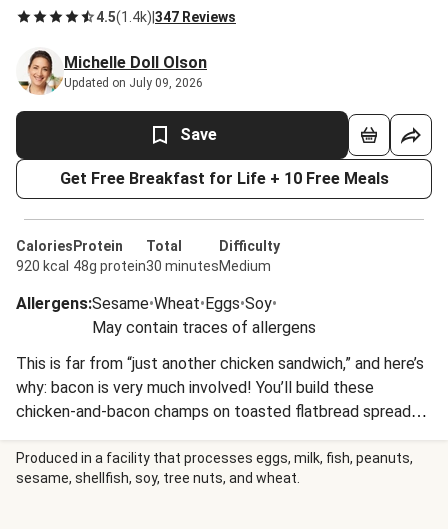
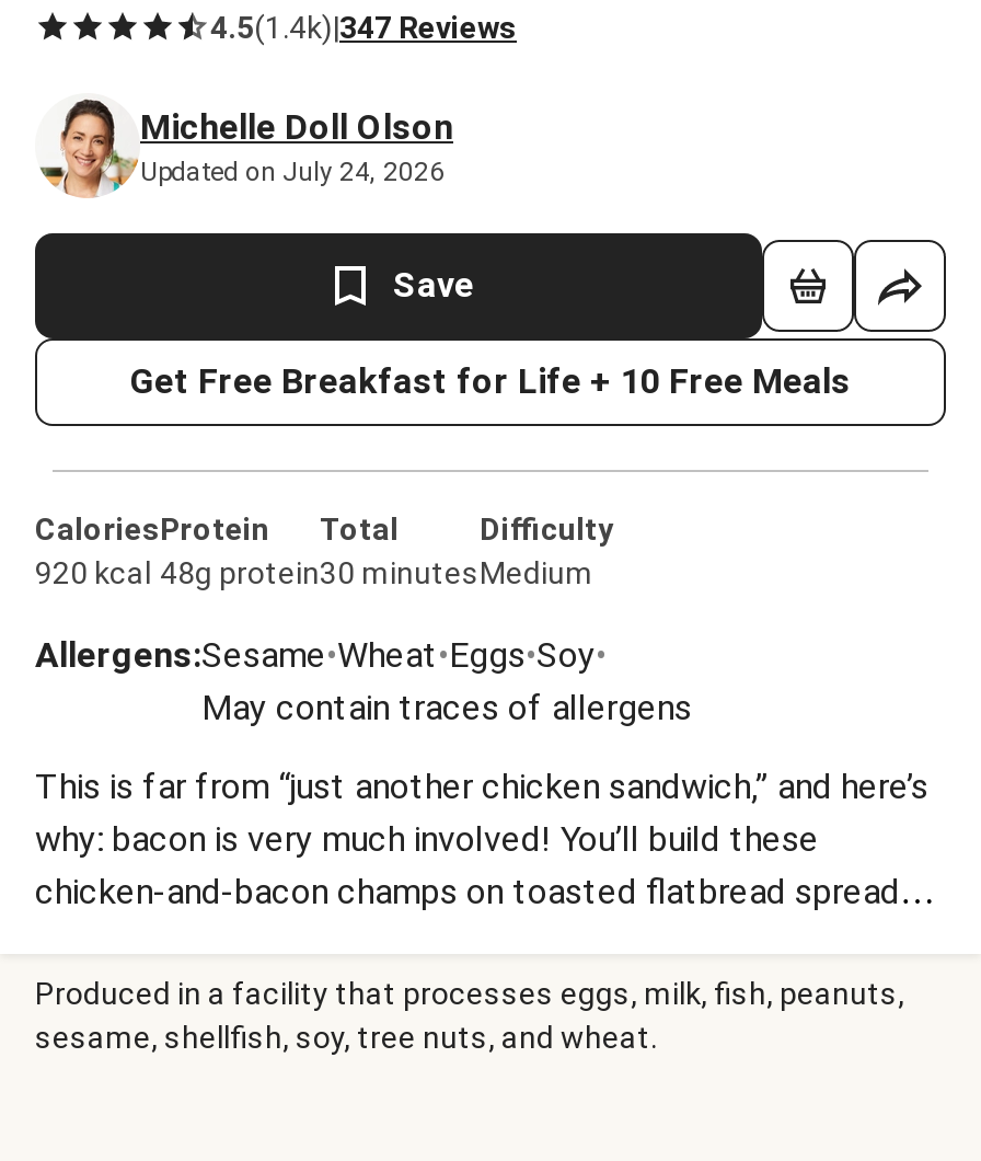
[64,76,203,90] Updated on July 09, 2026 -> [140,157,445,187] Updated on July 24, 2026

